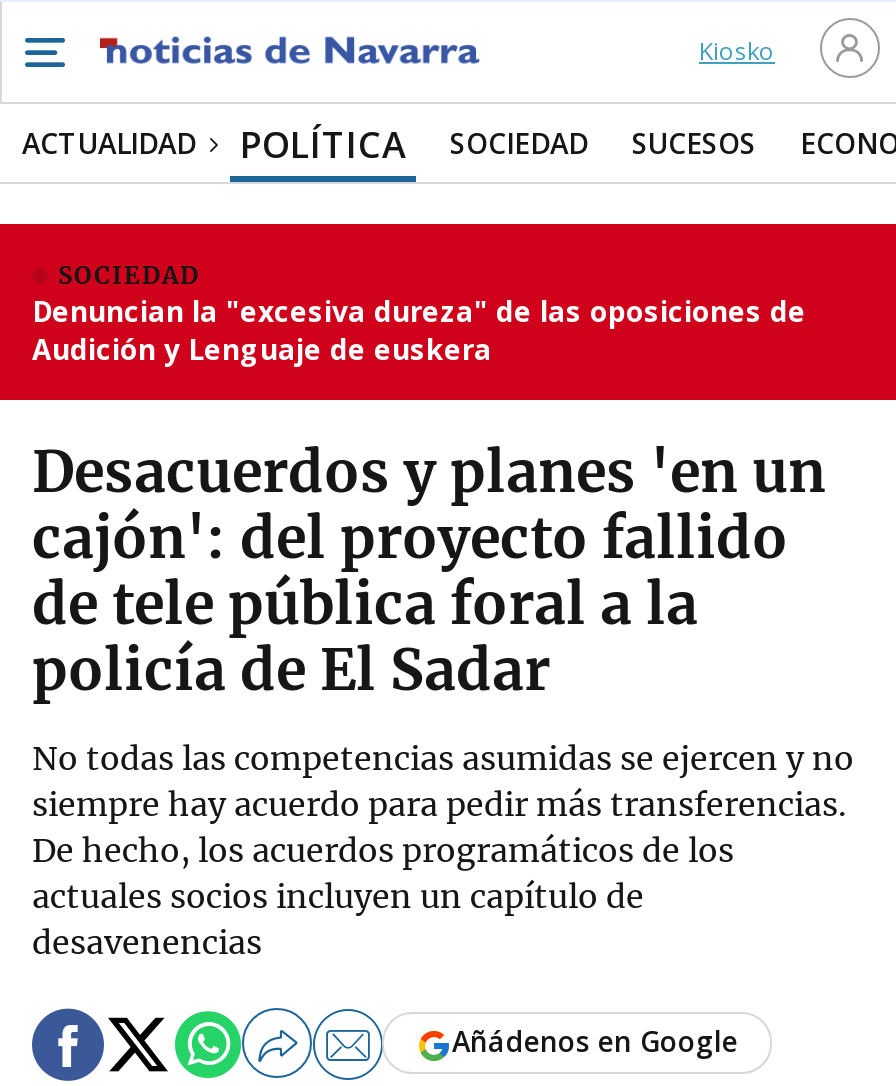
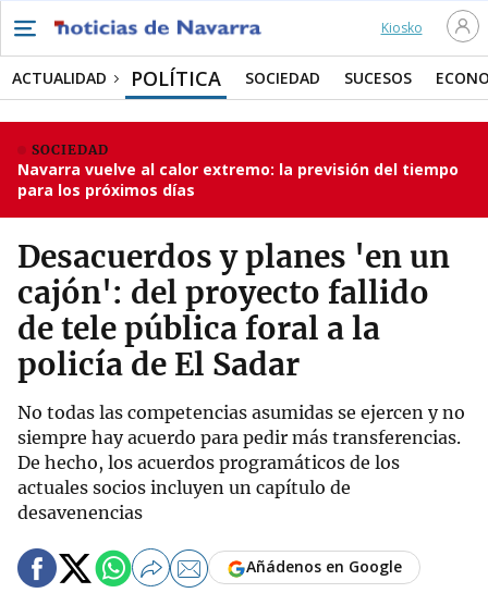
[32,292,806,368] Denuncian la "excesiva dureza" de las oposiciones de | Audición y Lenguaje de euskera -> [17,159,459,200] Navarra vuelve al calor extremo: la previsión del tiempo | para los próximos días

